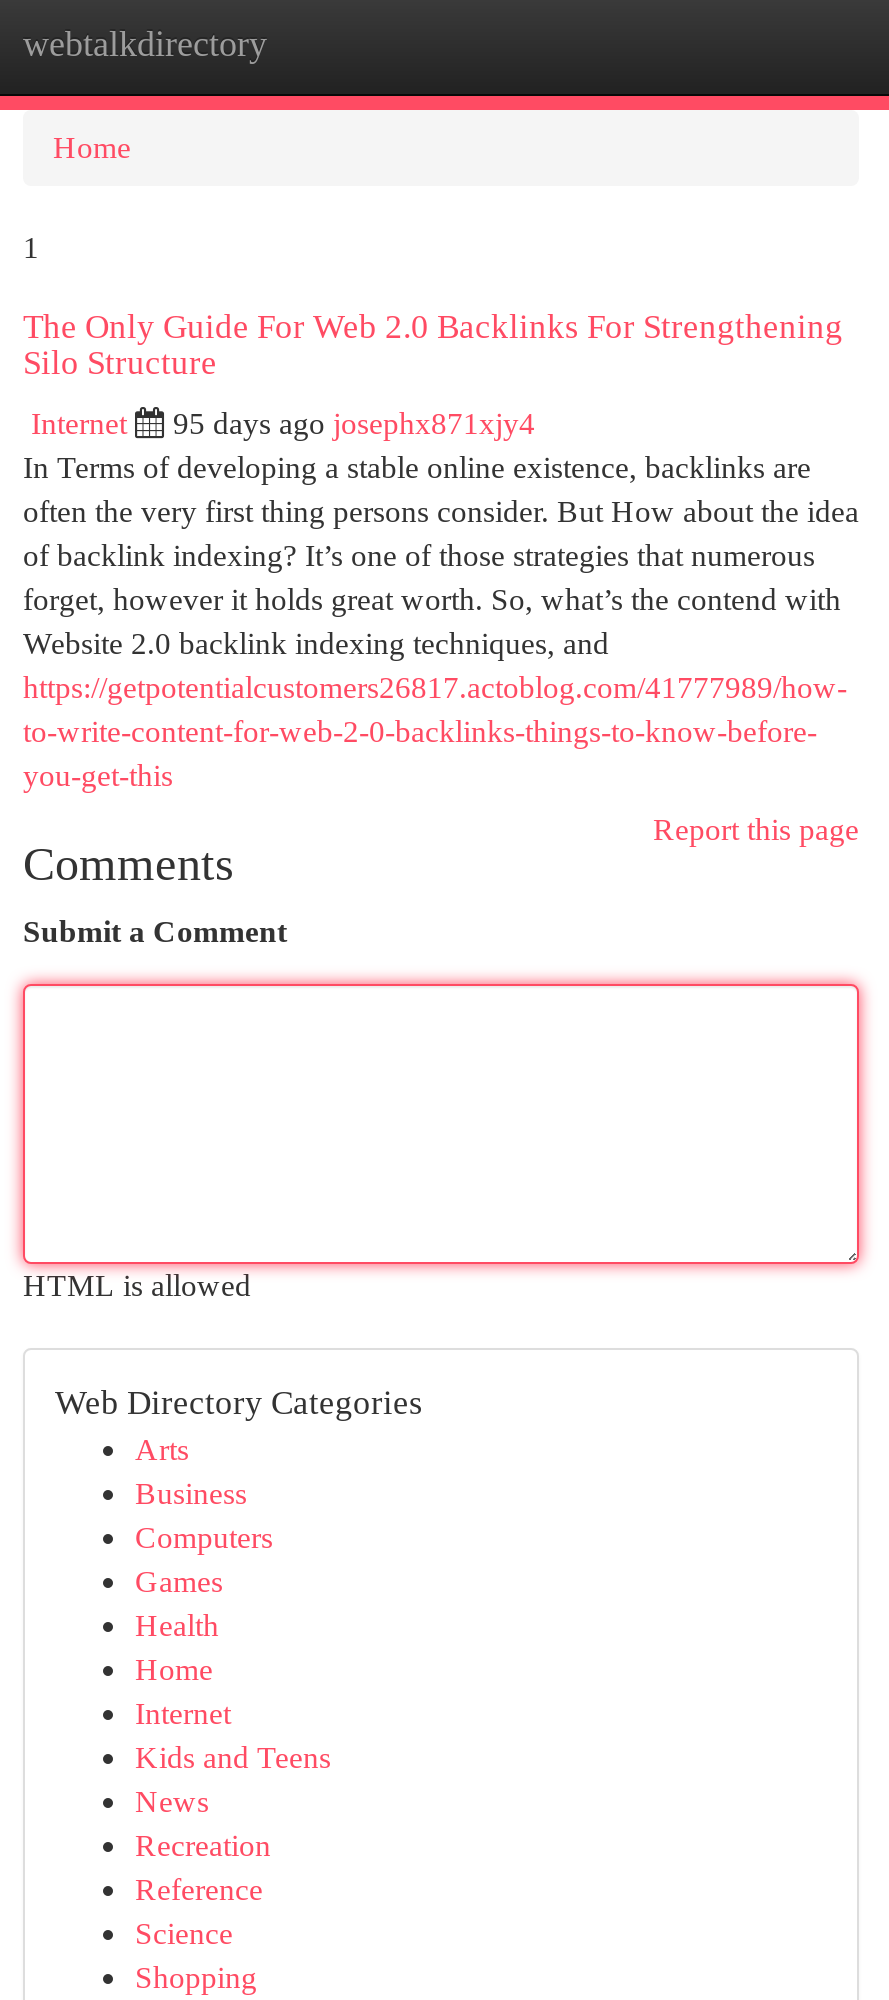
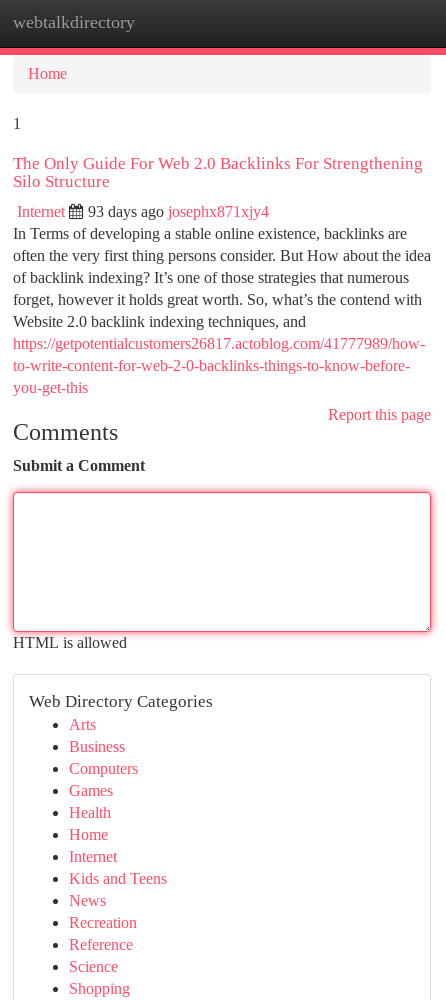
[173,406,535,440] 95 days ago josephx871xjy4 -> [88,203,269,220] 93 days ago josephx871xjy4

